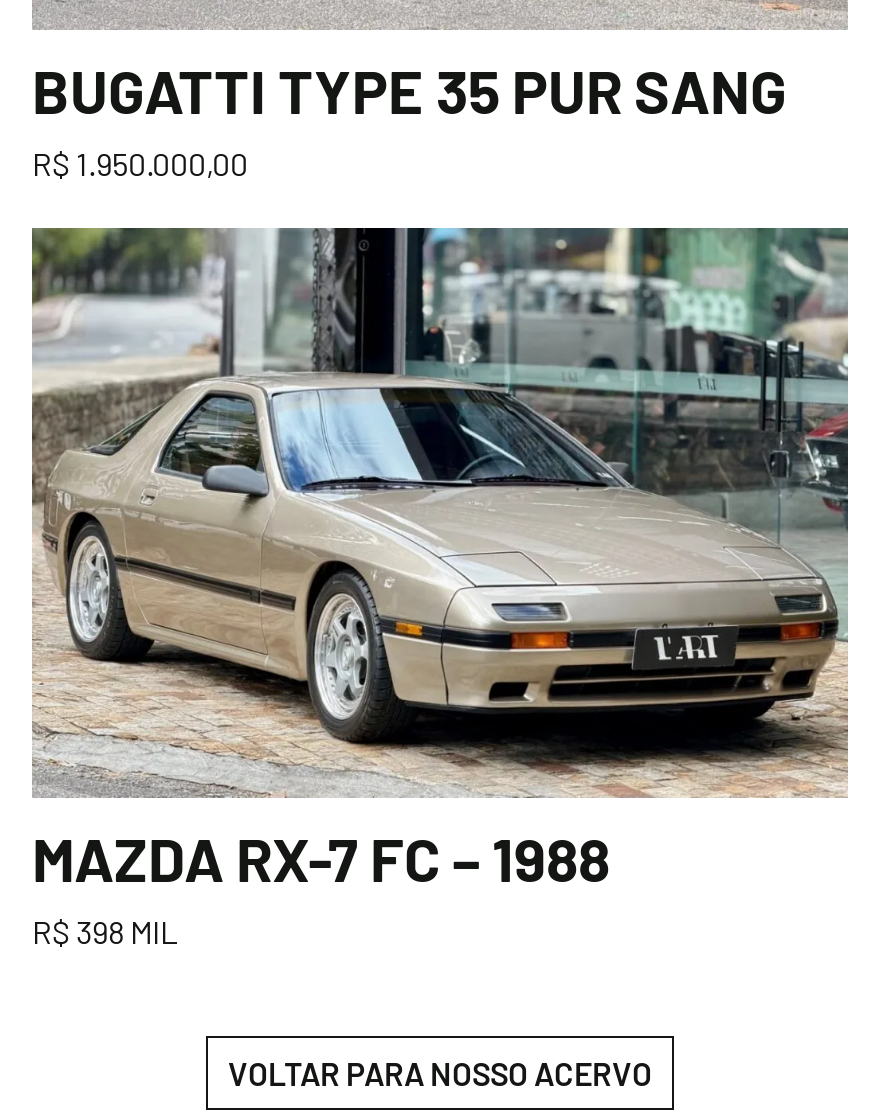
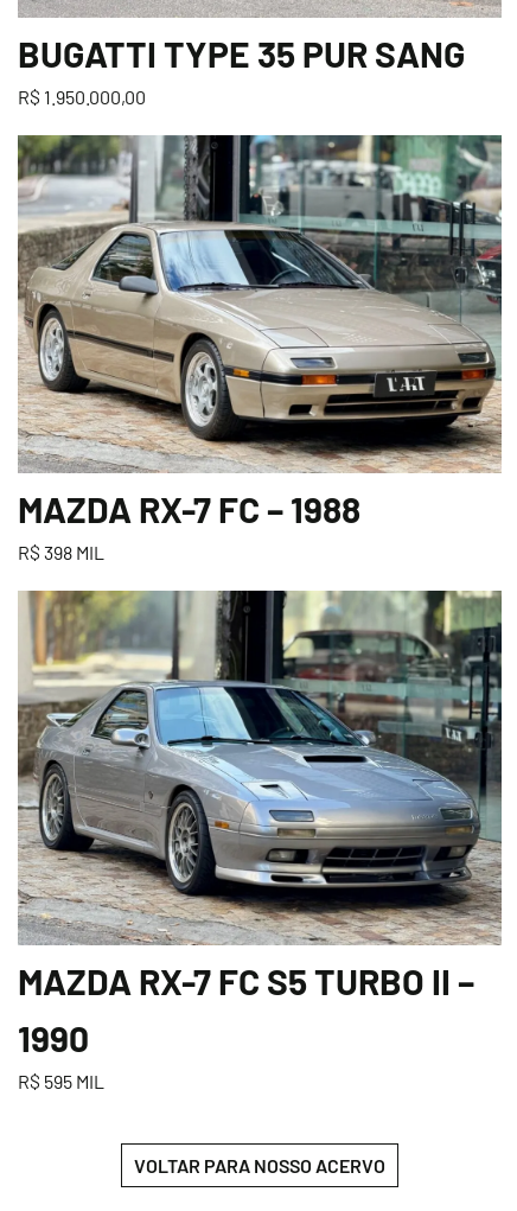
none -> [18,589,503,1093] [image] | MAZDA RX-7 FC S5 TURBO II – | 1990 | R$ 595 MIL

